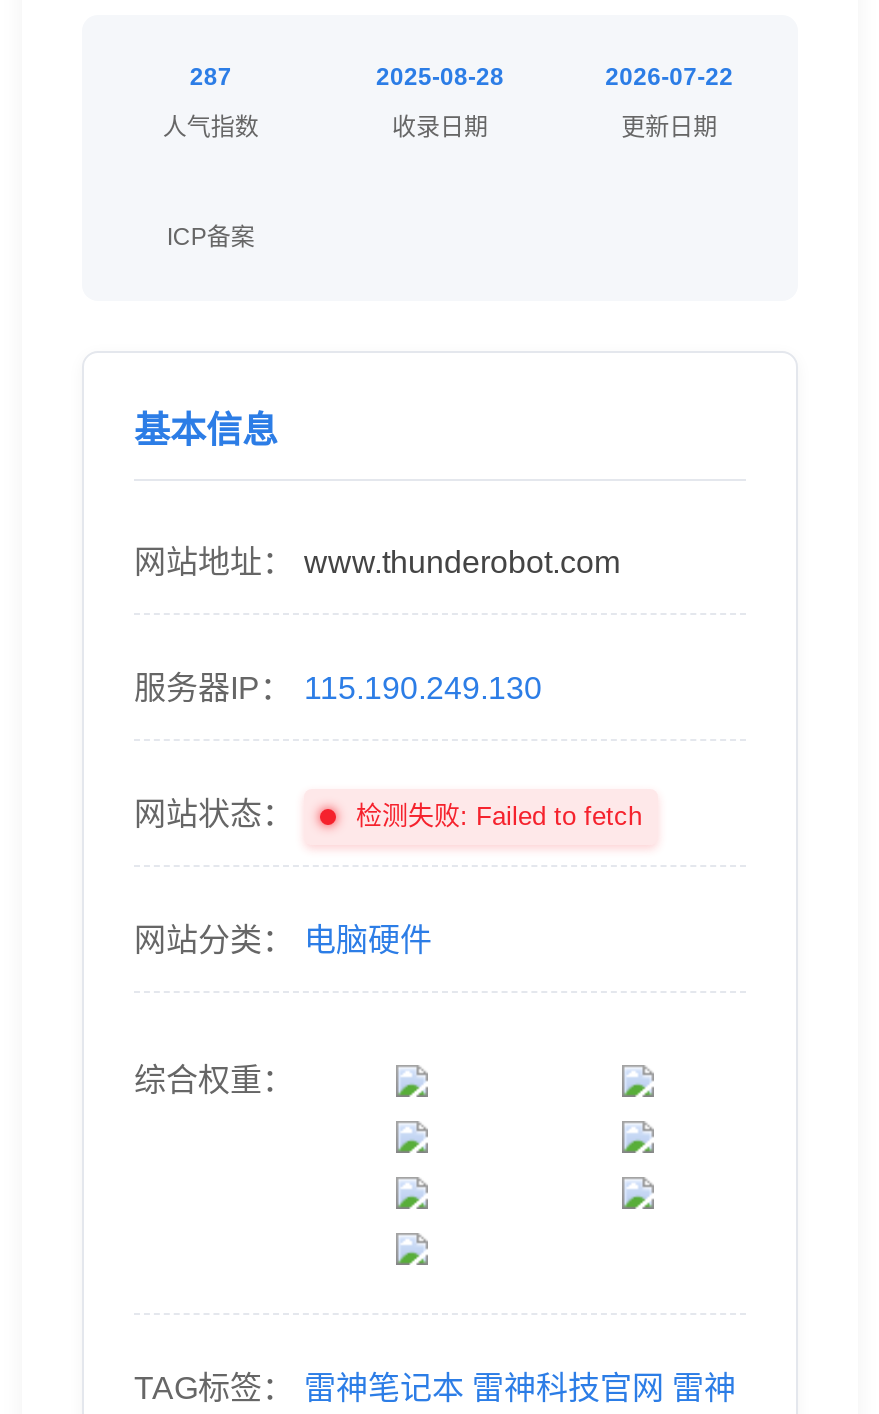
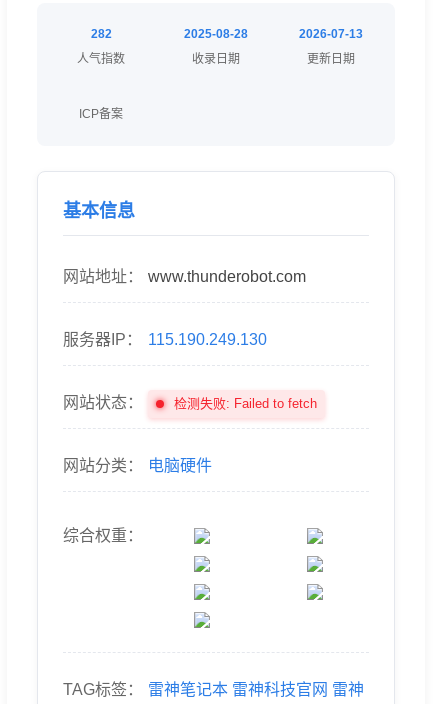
[190,63,232,91] 287 -> [91,27,112,41] 282
[605,63,733,91] 2026-07-22 -> [299,27,363,41] 2026-07-13

